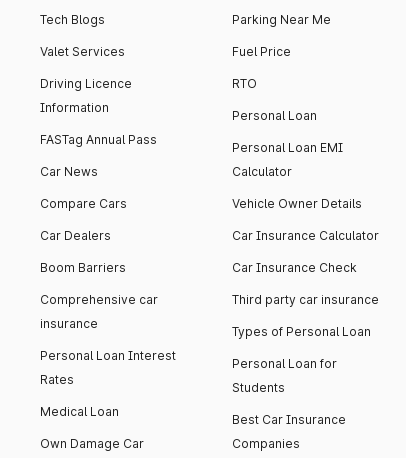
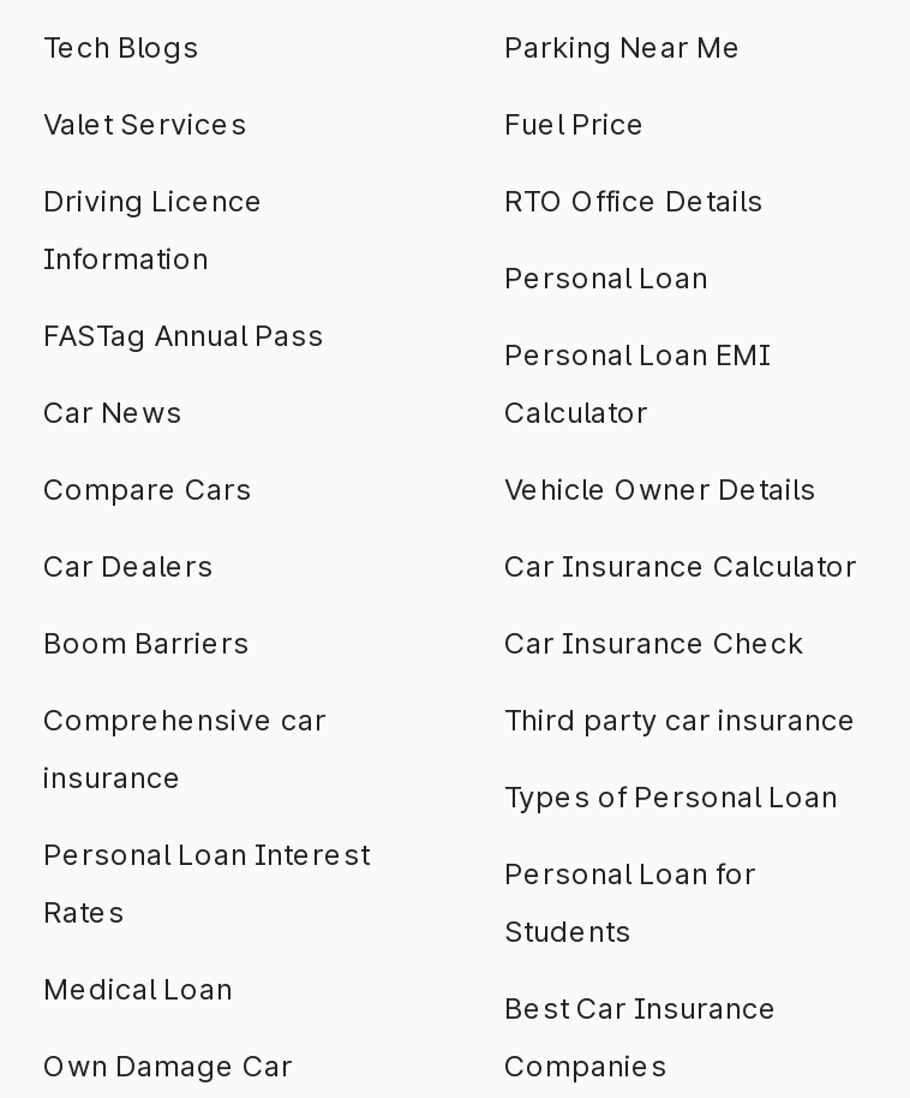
[232,76,257,91] RTO -> [504,183,764,219] RTO Office Details

